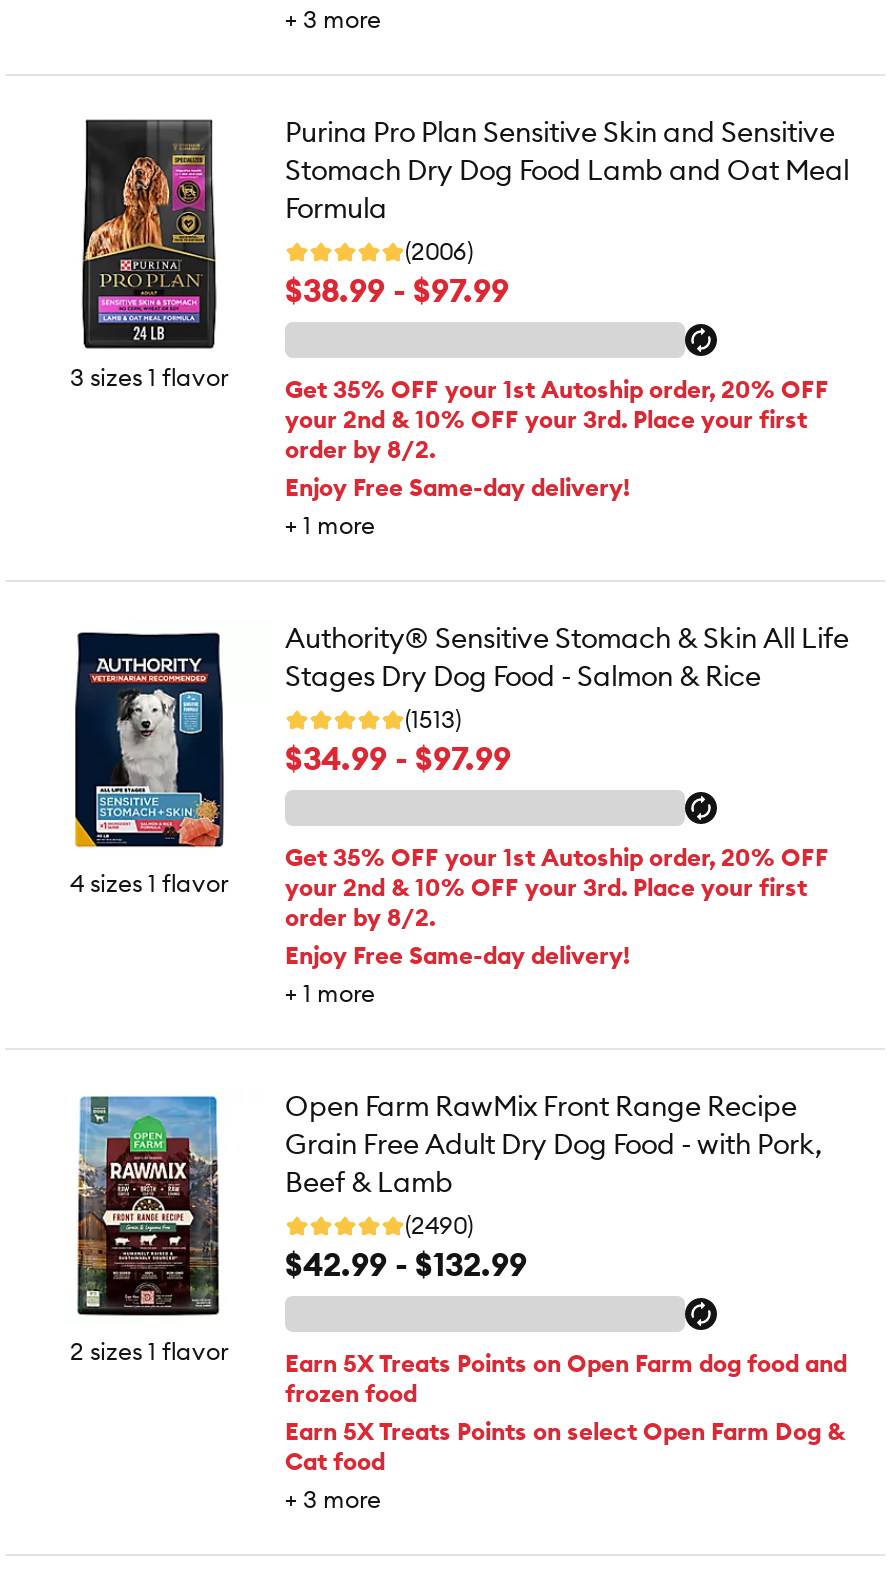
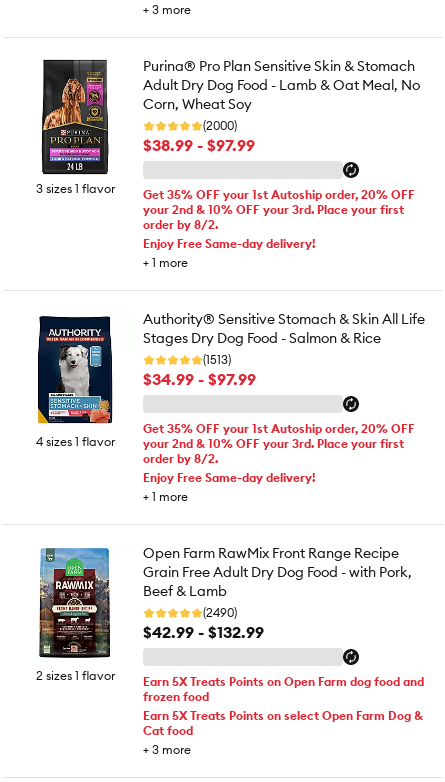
[285,114,849,266] Purina Pro Plan Sensitive Skin and Sensitive | Stomach Dry Dog Food Lamb and Oat Meal | Formula | (2006) -> [143,57,420,133] Purina® Pro Plan Sensitive Skin & Stomach | Adult Dry Dog Food - Lamb & Oat Meal, No | Corn, Wheat Soy | (2000)

